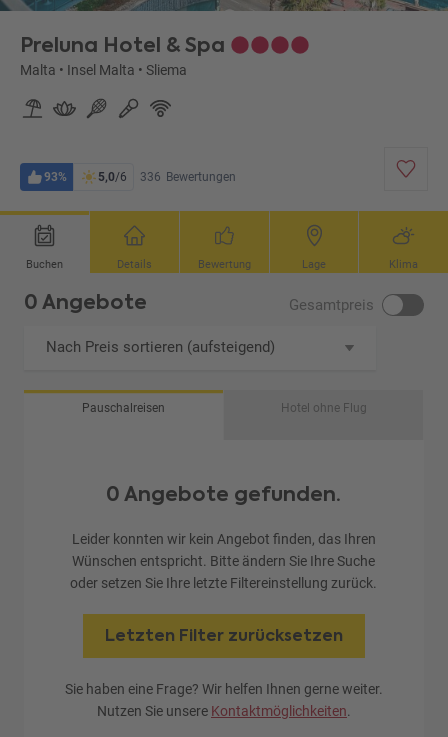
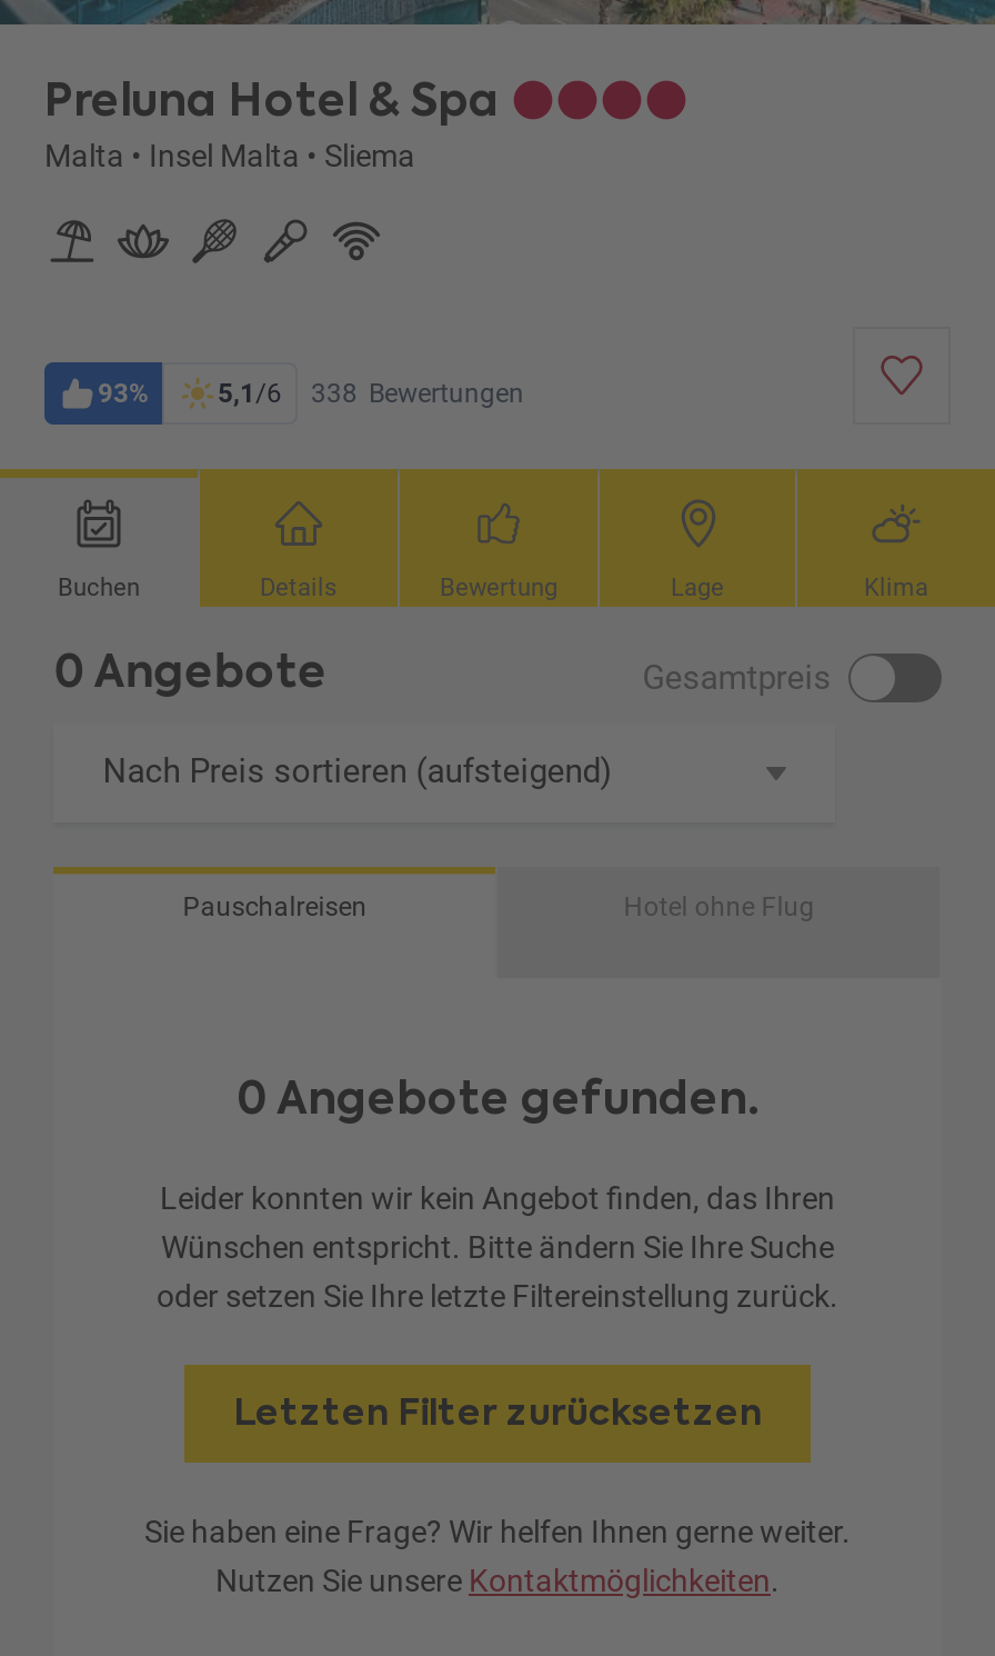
[98,170,127,184] 5,0 /6 -> [218,378,282,409] 5,1 /6
[140,170,236,184] 336 Bewertungen -> [311,378,524,409] 338 Bewertungen

